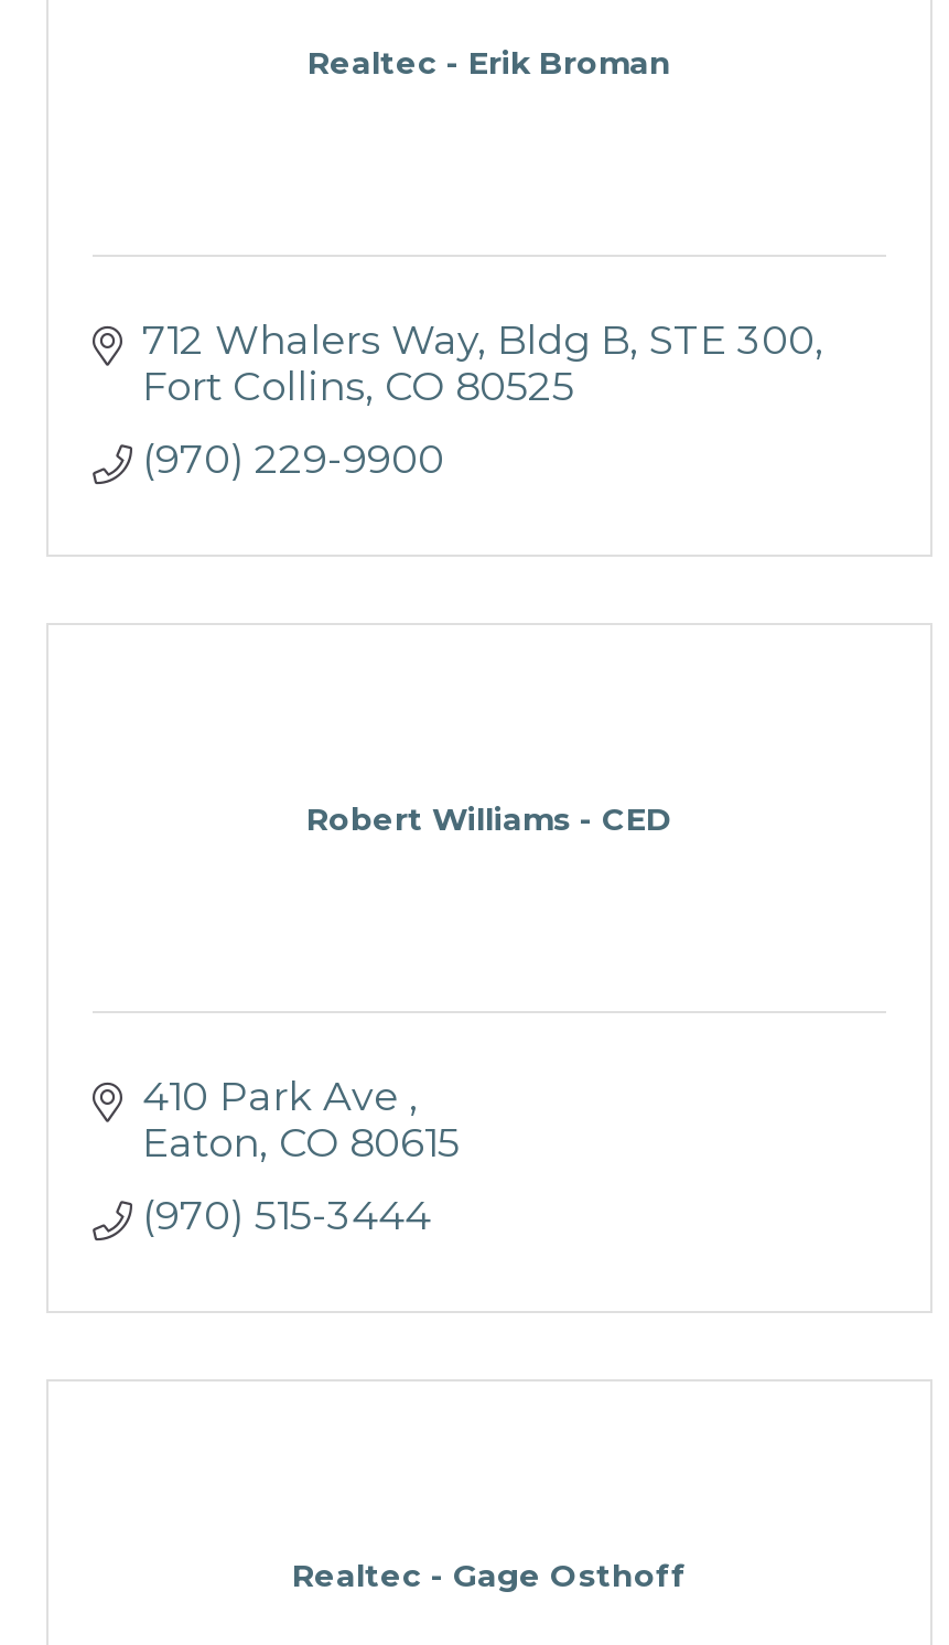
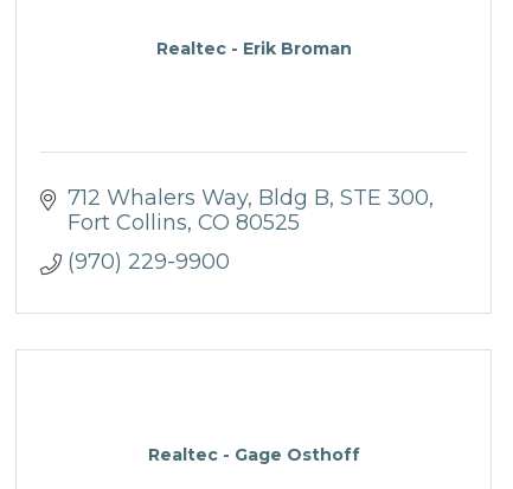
[306,800,672,840] Robert Williams - CED -> none
[142,1073,460,1240] 410 Park Ave | Eaton CO 80615 | (970) 515-3444 -> none

